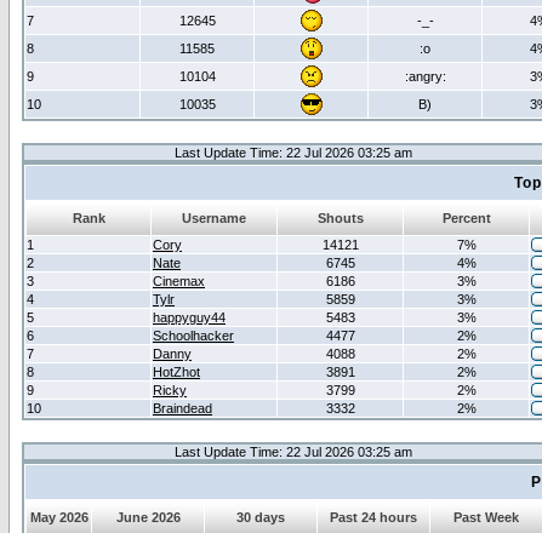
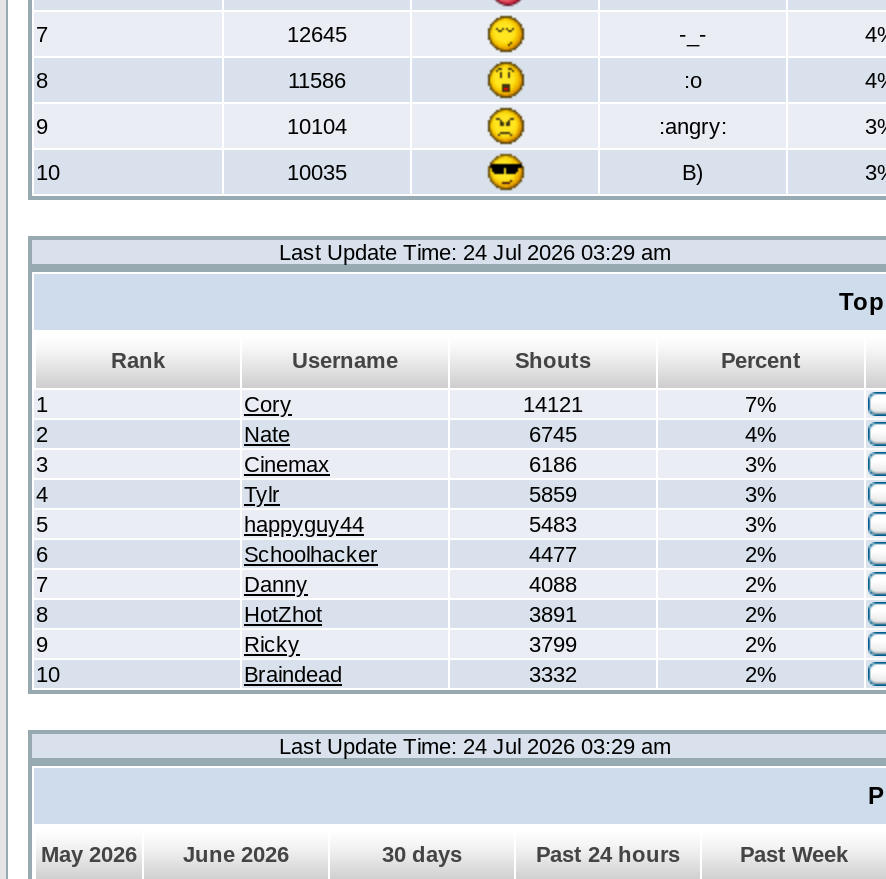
[179,41,215,56] 11585 -> [288,68,346,92] 11586
[174,145,412,160] Last Update Time: 22 Jul 2026 03:25 am -> [279,240,671,264] Last Update Time: 24 Jul 2026 03:29 am
[174,445,412,459] Last Update Time: 22 Jul 2026 03:25 am -> [279,734,671,758] Last Update Time: 24 Jul 2026 03:29 am

